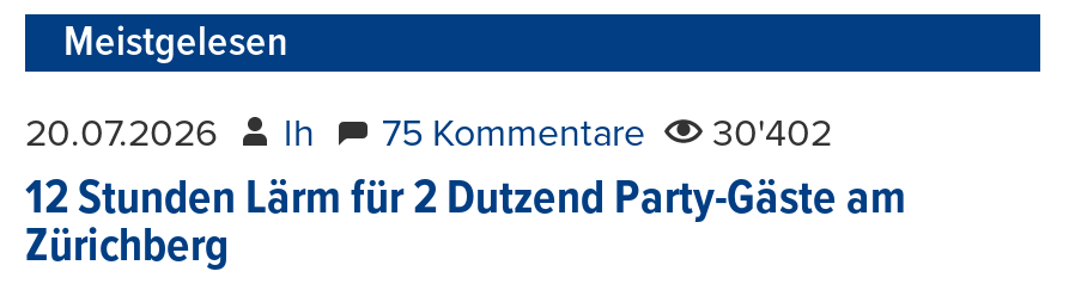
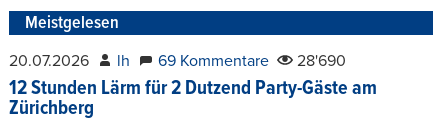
[382,110,645,157] 75 Kommentare -> [158,51,269,71] 69 Kommentare
[703,110,832,157] 30'402 -> [293,51,346,71] 28'690

